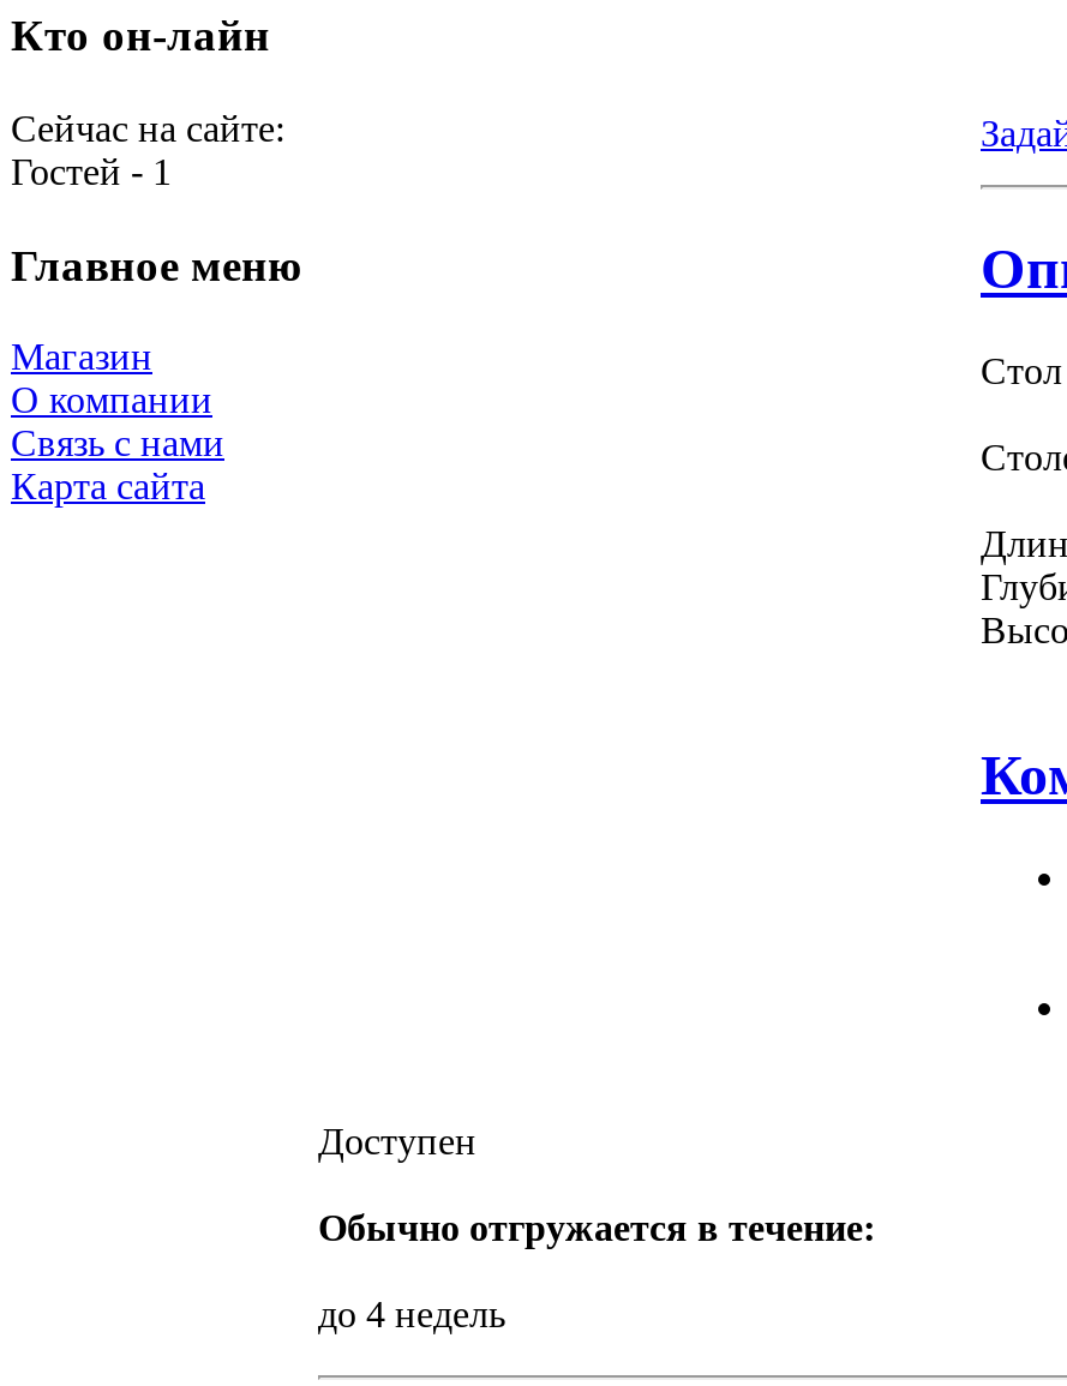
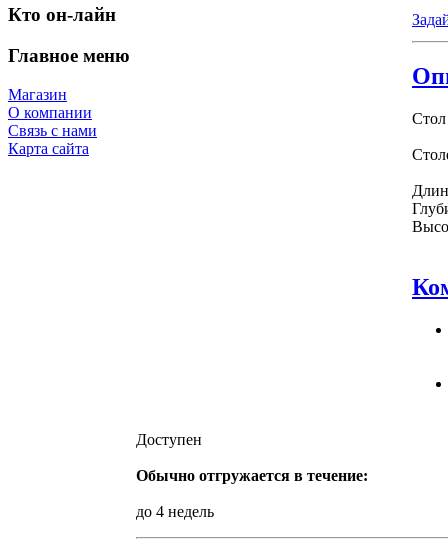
[11,108,284,192] Сейчас на сайте: | Гостей - 1 -> none
moved [11,239,304,507] -> [8,45,130,157]: Главное меню | Магазин | О компании | Связь с нами | Карта сайта

